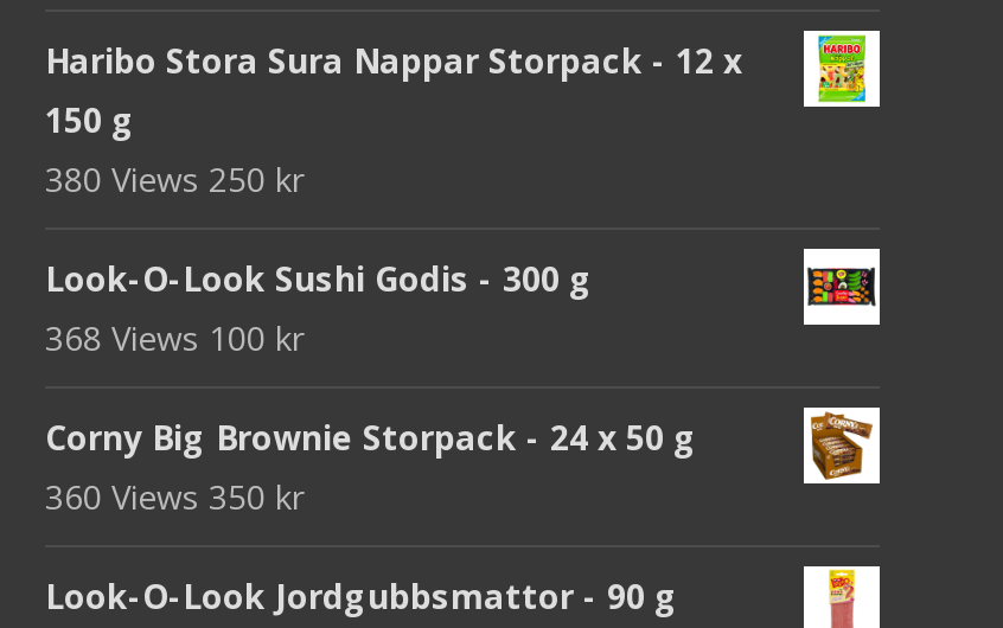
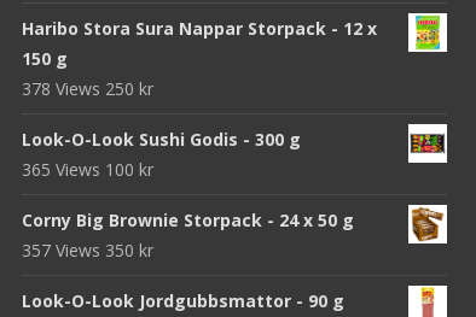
[45,156,304,201] 380 Views 250 kr -> [22,77,153,100] 378 Views 250 kr
[45,315,304,360] 368 Views 100 kr -> [22,158,153,181] 365 Views 100 kr
[45,474,304,519] 360 Views 350 kr -> [22,239,153,262] 357 Views 350 kr

